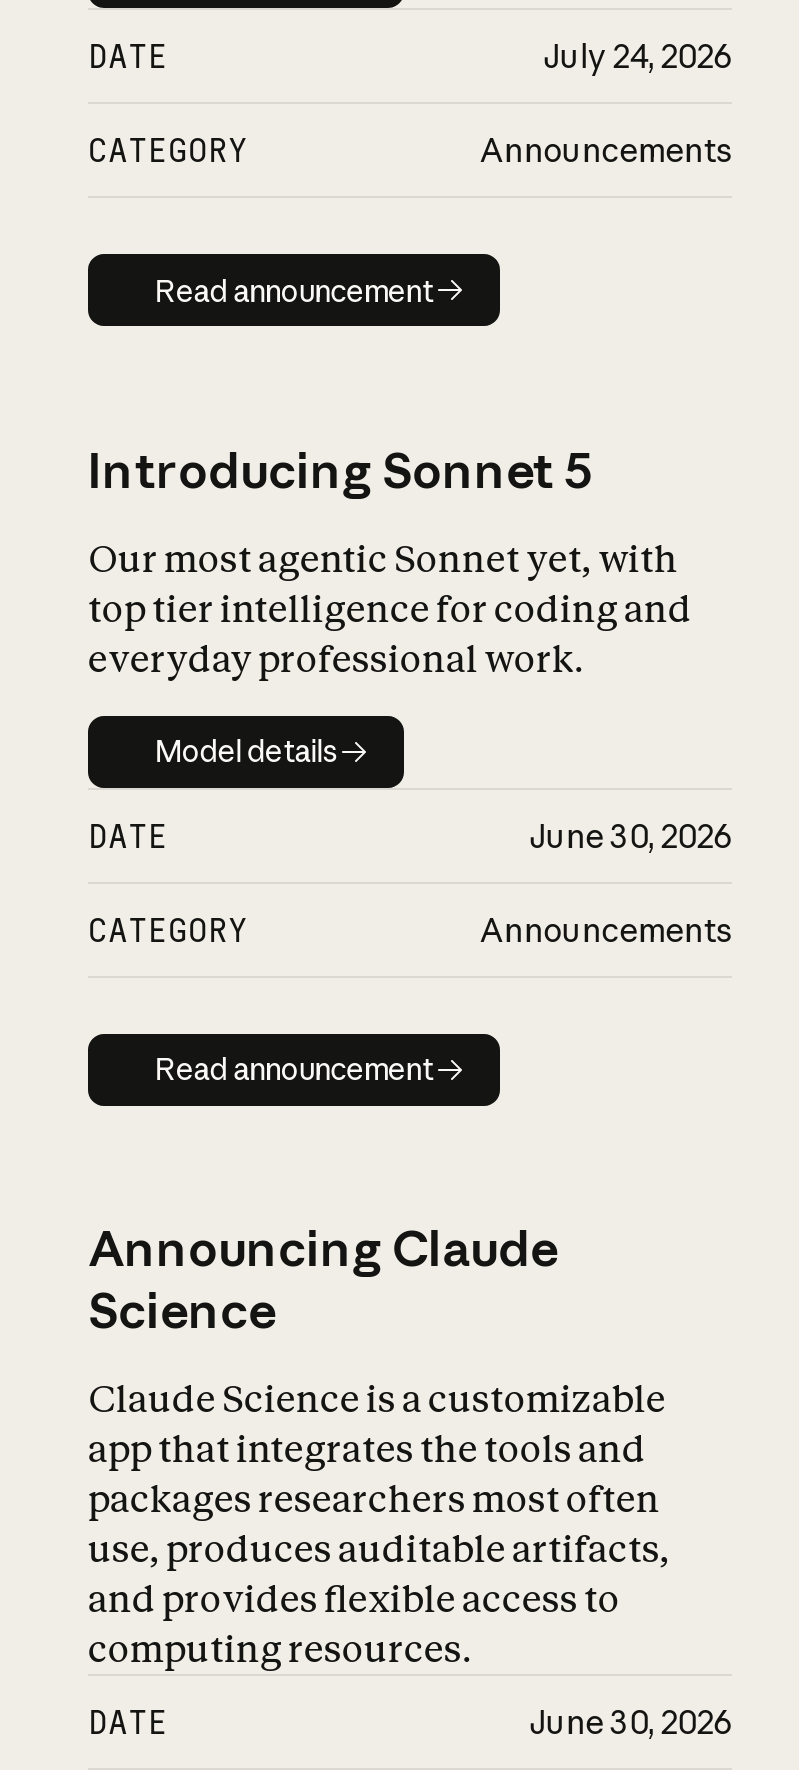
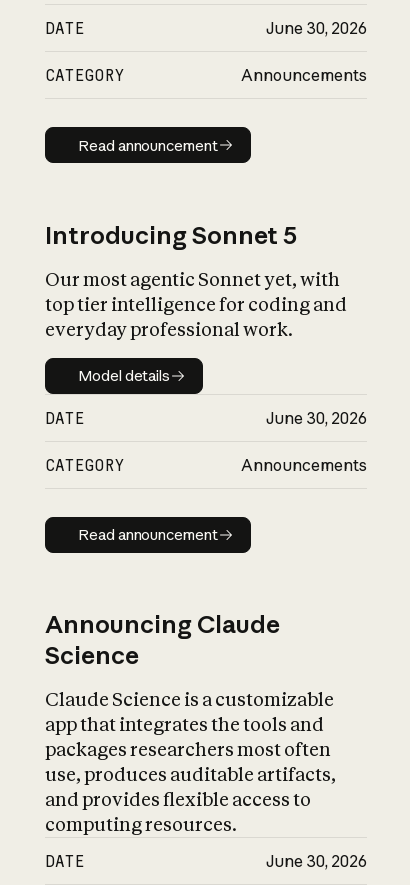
[544,36,732,76] July 24, 2026 -> [266,18,367,38] June 30, 2026

